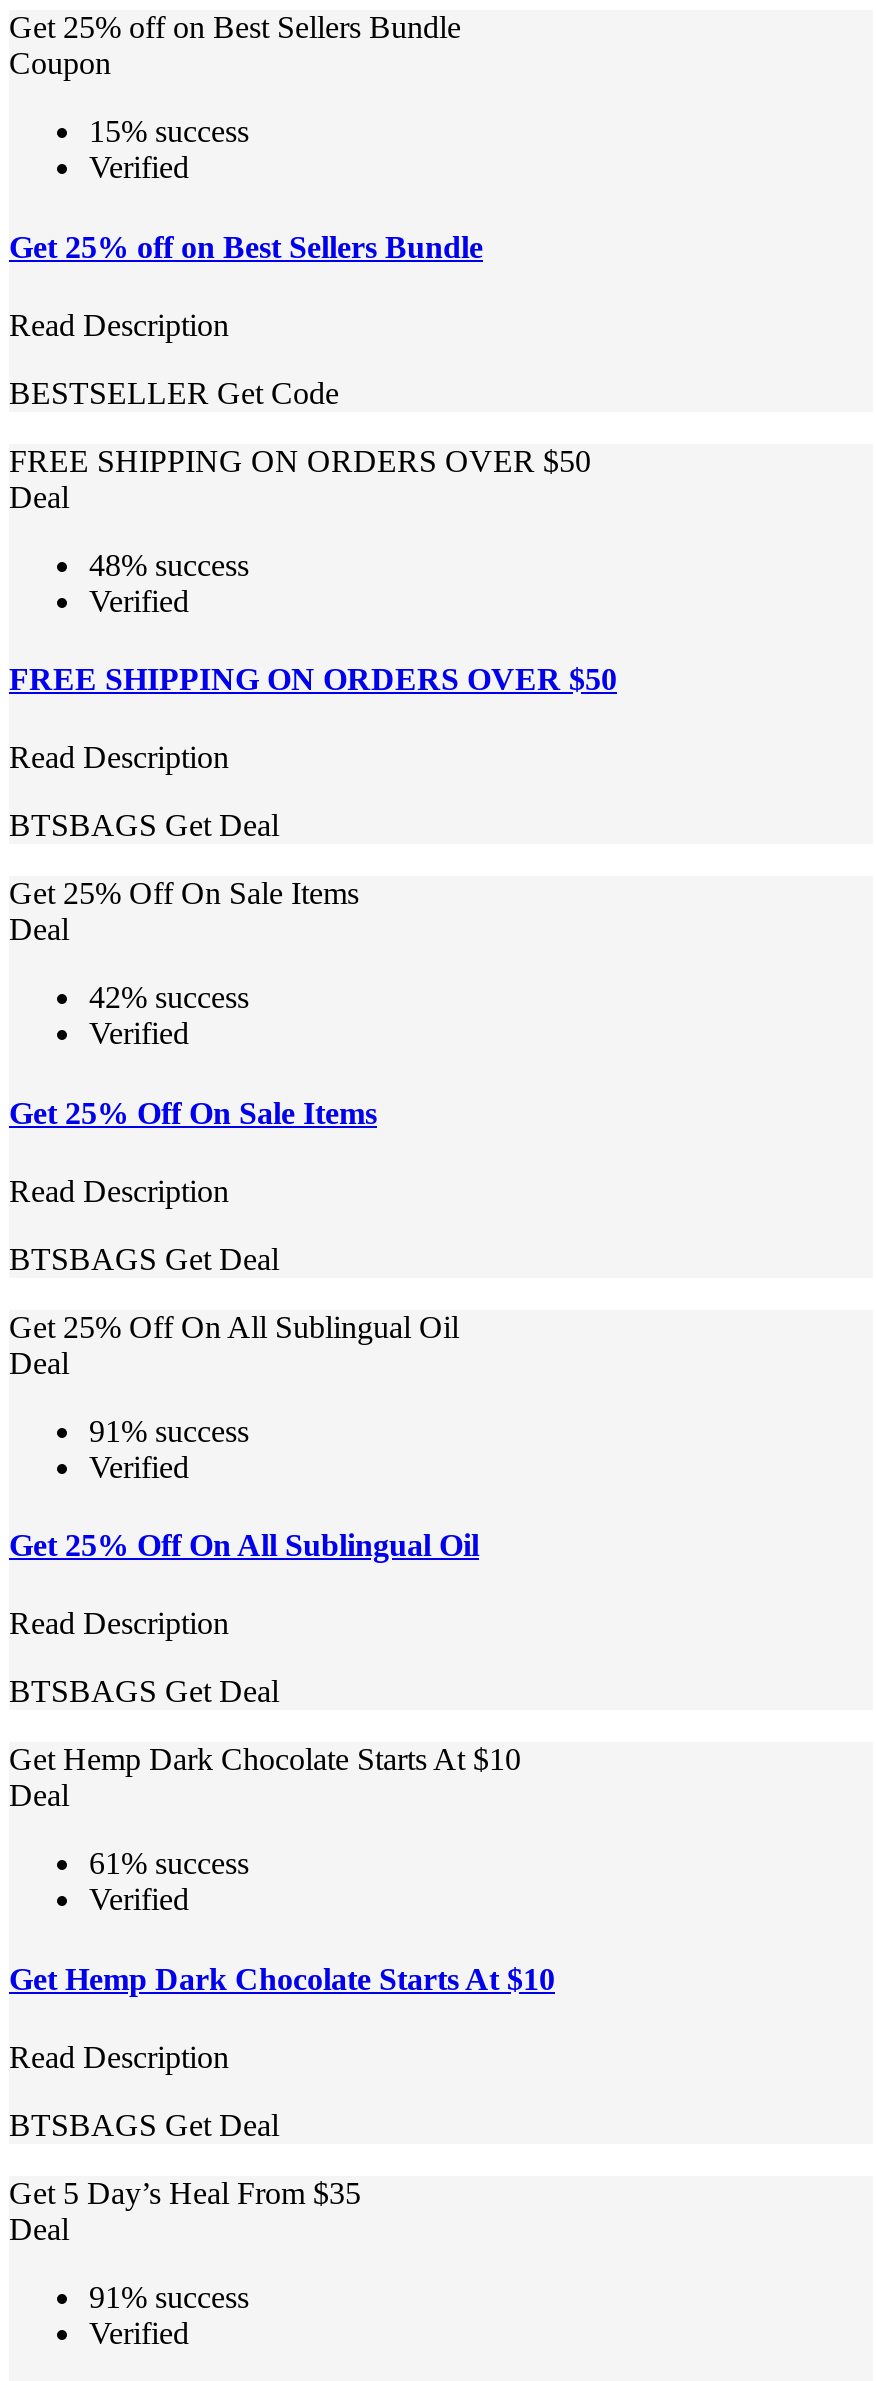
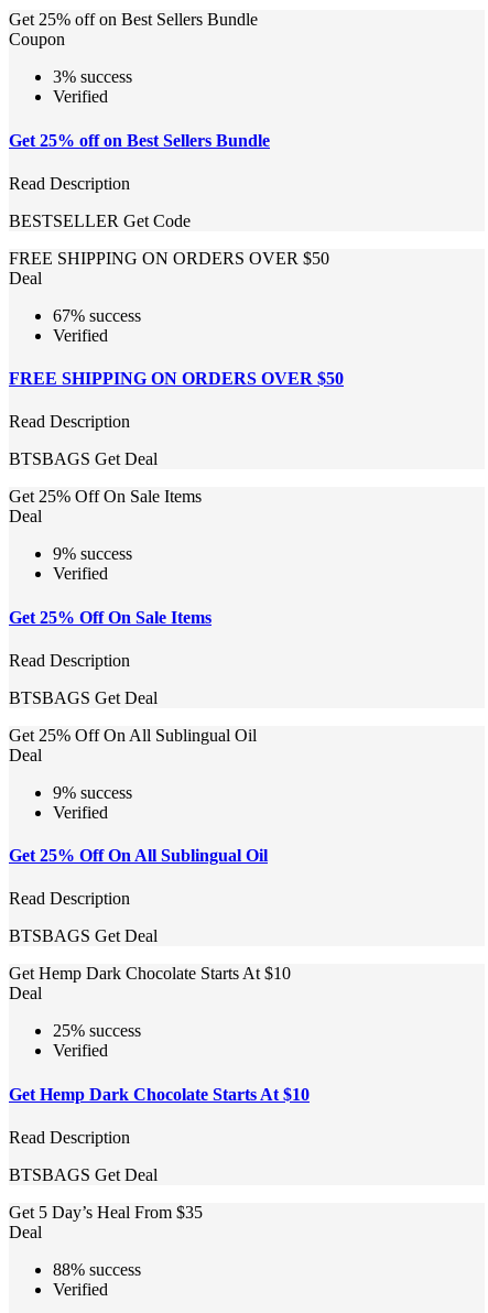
[89,115,249,149] 15% success -> [53,68,132,86] 3% success
[89,548,249,582] 48% success -> [53,306,141,325] 67% success
[89,981,249,1015] 42% success -> [53,545,132,563] 9% success
[89,1414,249,1448] 91% success -> [53,783,132,802] 9% success
[89,1847,249,1881] 61% success -> [53,1022,141,1040] 25% success
[89,2280,249,2314] 91% success -> [53,1260,141,1279] 88% success

